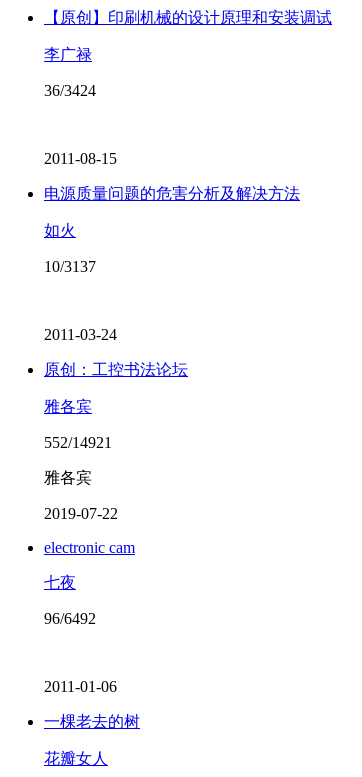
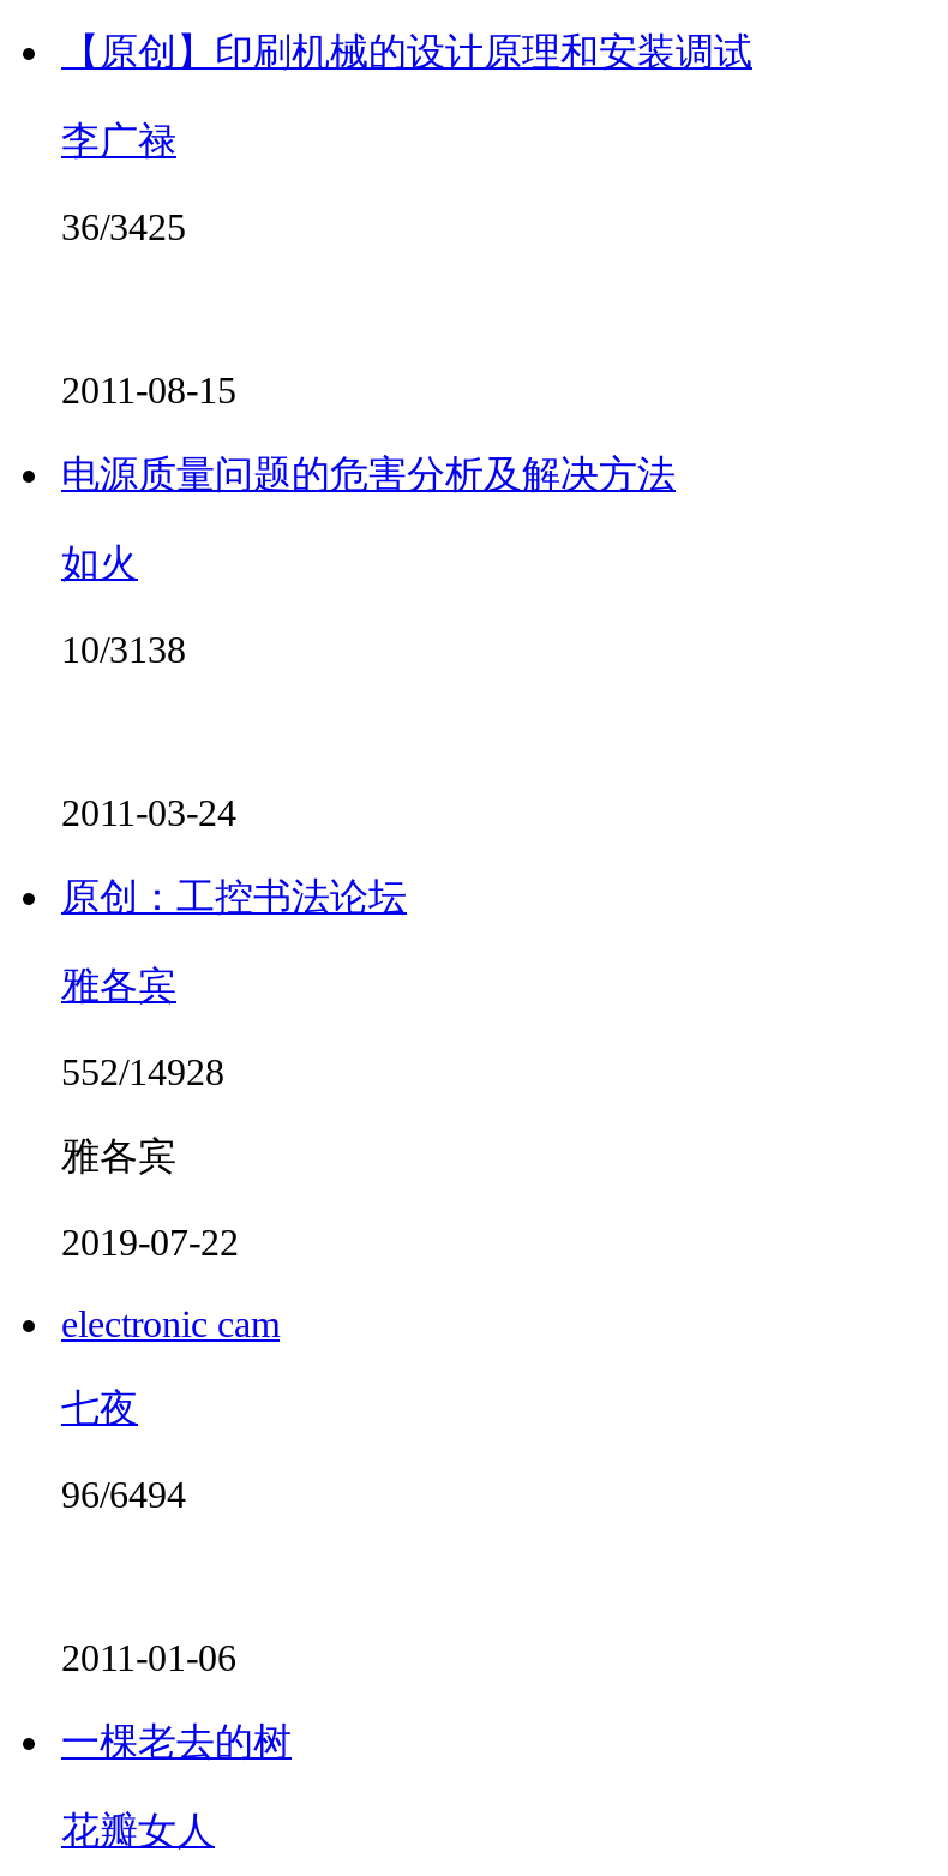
[44,82,96,99] 36/3424 -> [61,206,186,247] 36/3425
[44,258,96,275] 10/3137 -> [61,629,186,670] 10/3138
[44,434,112,451] 552/14921 -> [61,1051,224,1092] 552/14928
[44,610,96,627] 96/6492 -> [61,1474,186,1515] 96/6494

